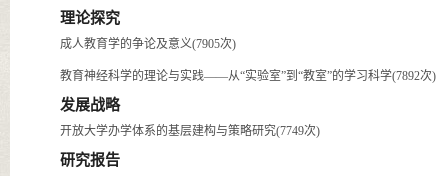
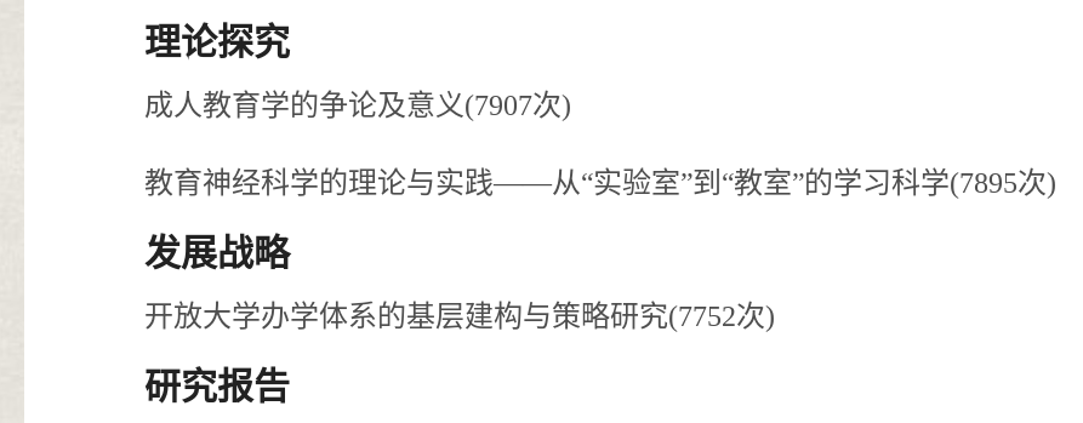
[59,37,235,51] 成人教育学的争论及意义(7905次) -> [144,88,571,122] 成人教育学的争论及意义(7907次)
[59,69,435,83] 教育神经科学的理论与实践——从“实验室”到“教室”的学习科学(7892次) -> [144,166,1056,200] 教育神经科学的理论与实践——从“实验室”到“教室”的学习科学(7895次)
[59,124,319,138] 开放大学办学体系的基层建构与策略研究(7749次) -> [144,299,775,333] 开放大学办学体系的基层建构与策略研究(7752次)

